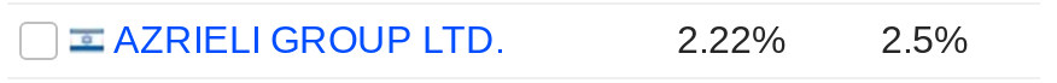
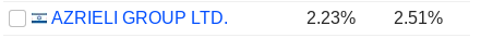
[677,19,786,60] 2.22% -> [306,9,355,27] 2.23%
[881,19,968,60] 2.5% -> [393,9,442,27] 2.51%

